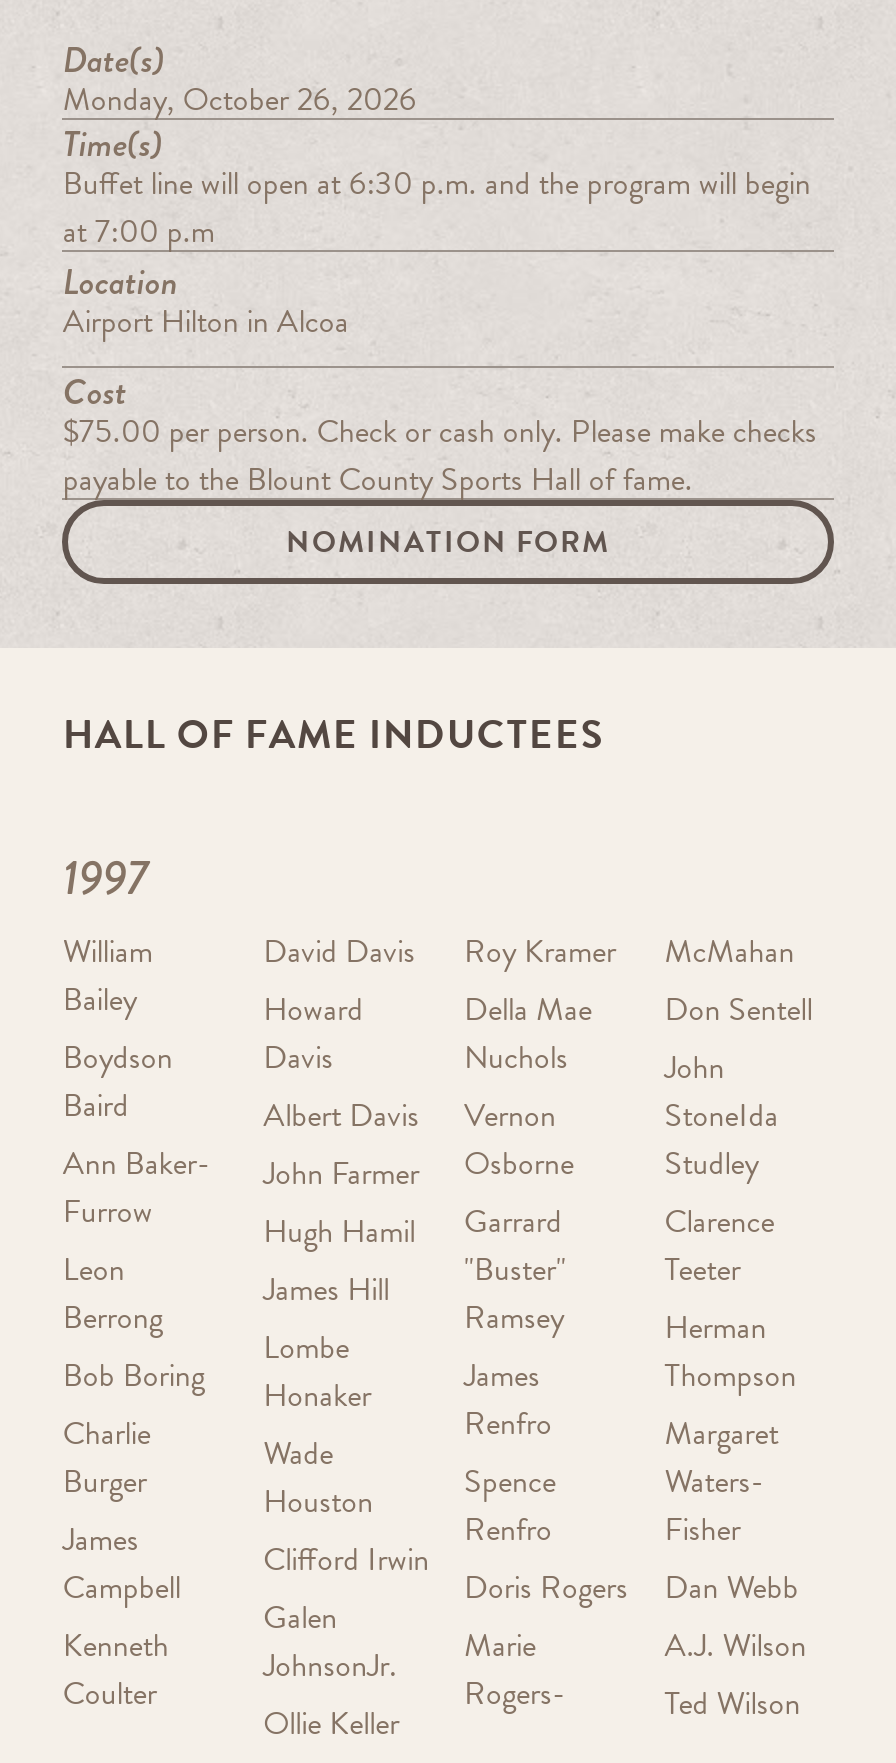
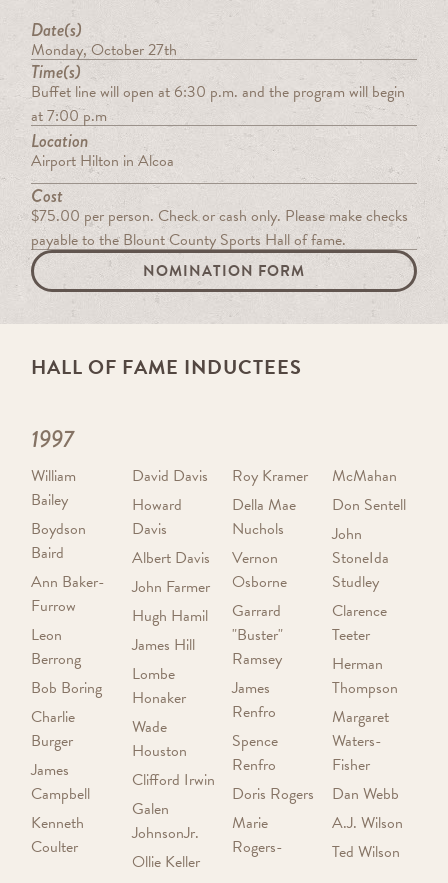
[63,77,417,125] Monday, October 26, 2026 -> [31,38,177,62] Monday, October 27th

